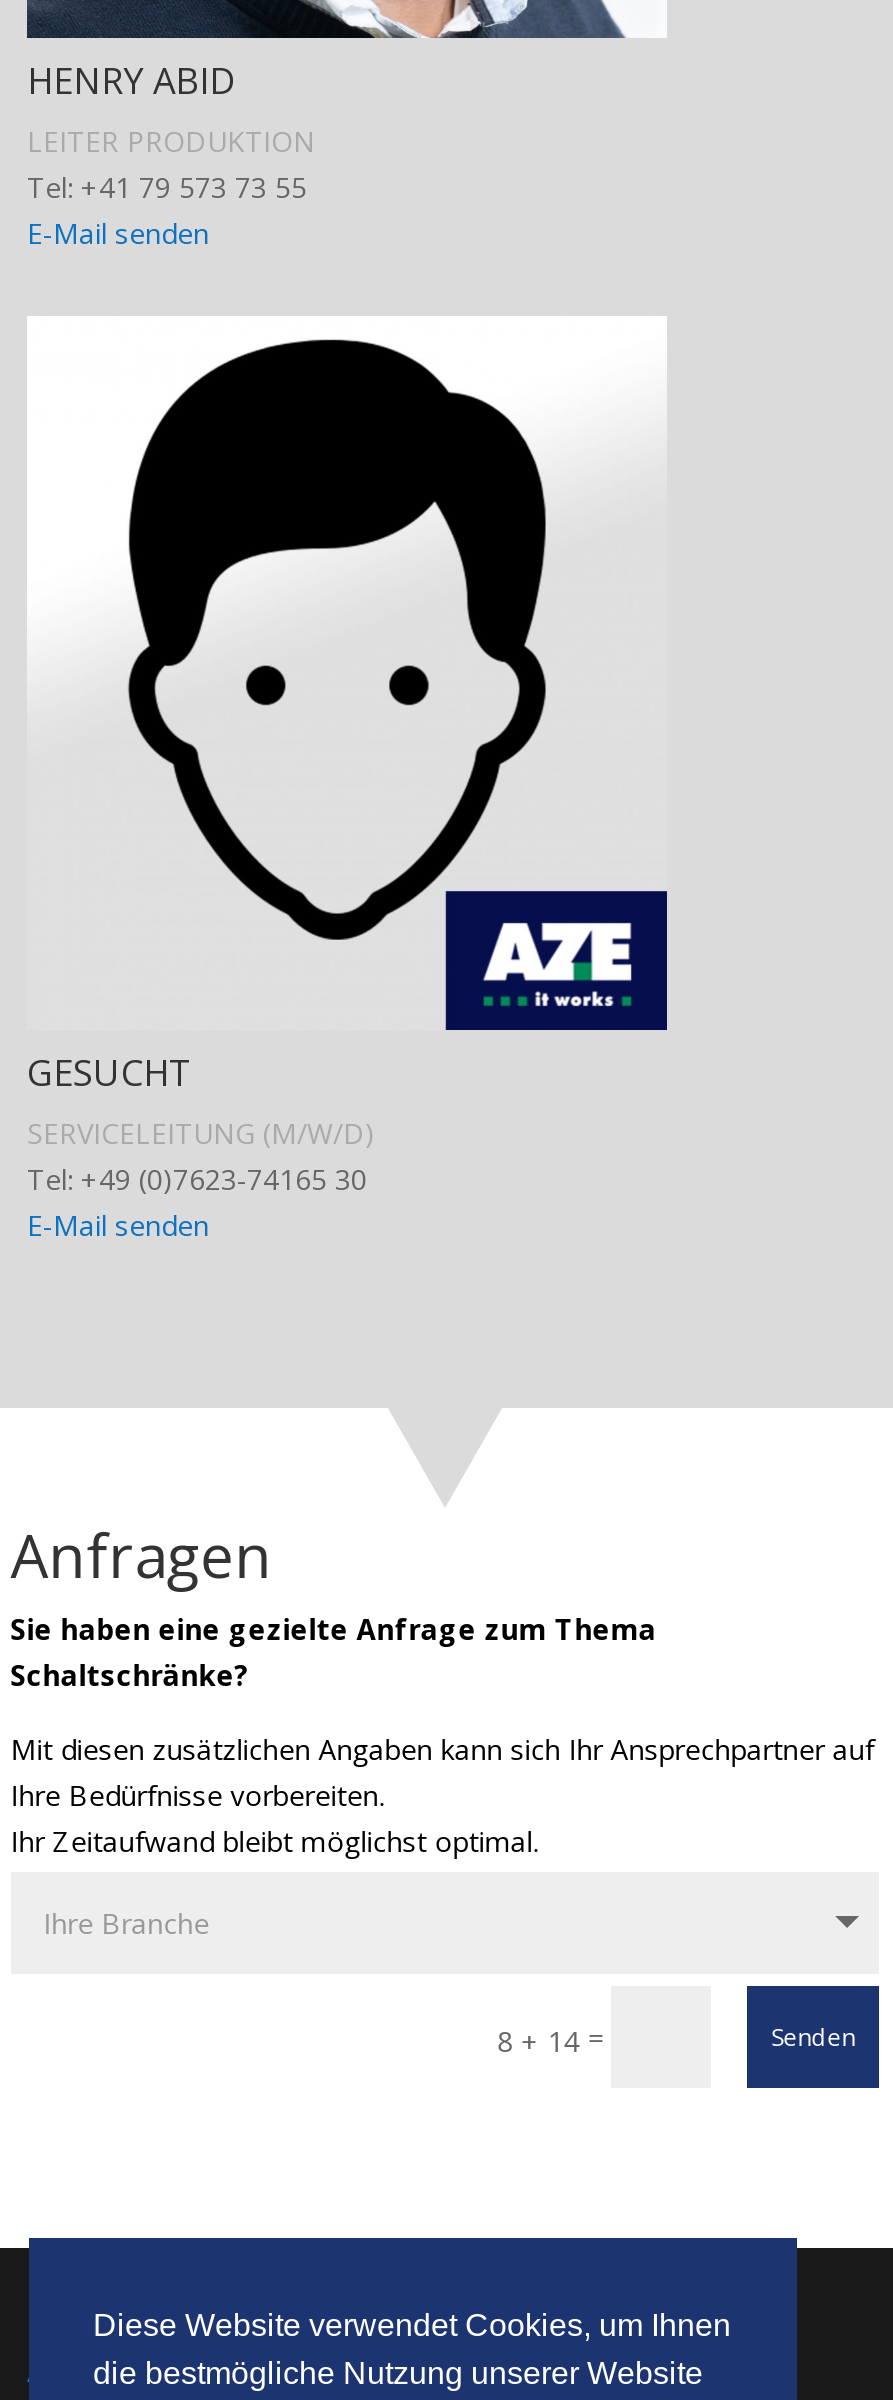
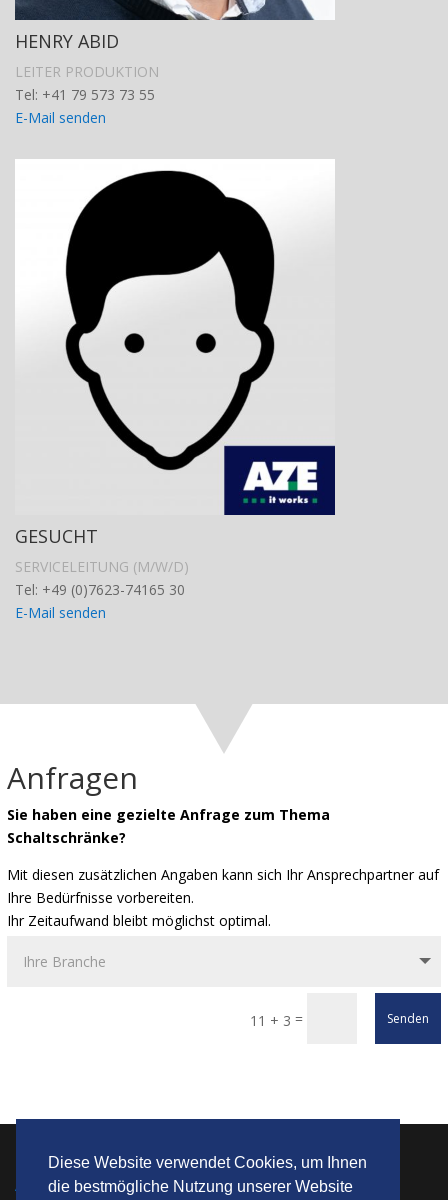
[498,2019,612,2061] 8 + 14 = -> [250,1009,307,1030] 11 + 3 =

